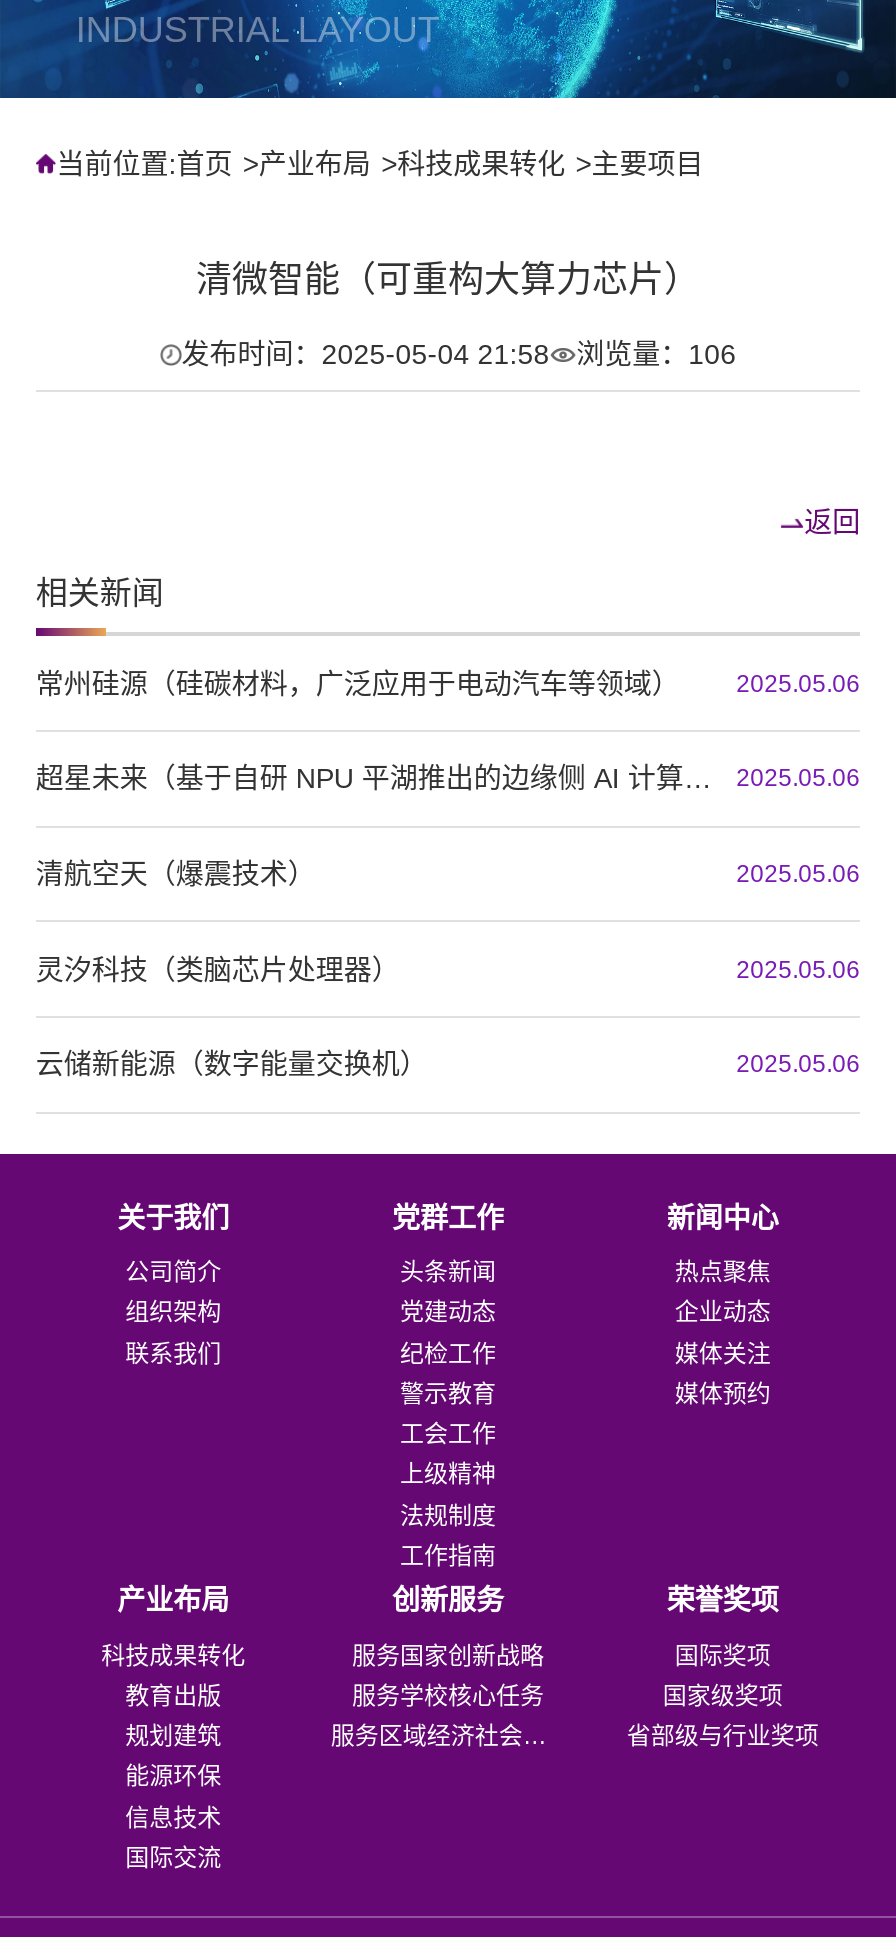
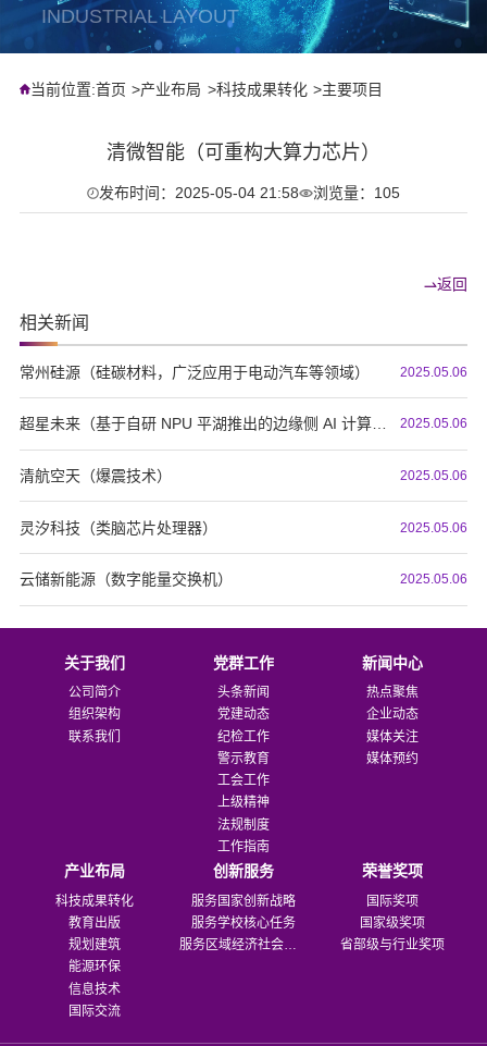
[181,339,736,371] 发布时间：2025-05-04 21:58 浏览量：106 -> [99,184,400,202] 发布时间：2025-05-04 21:58 浏览量：105

